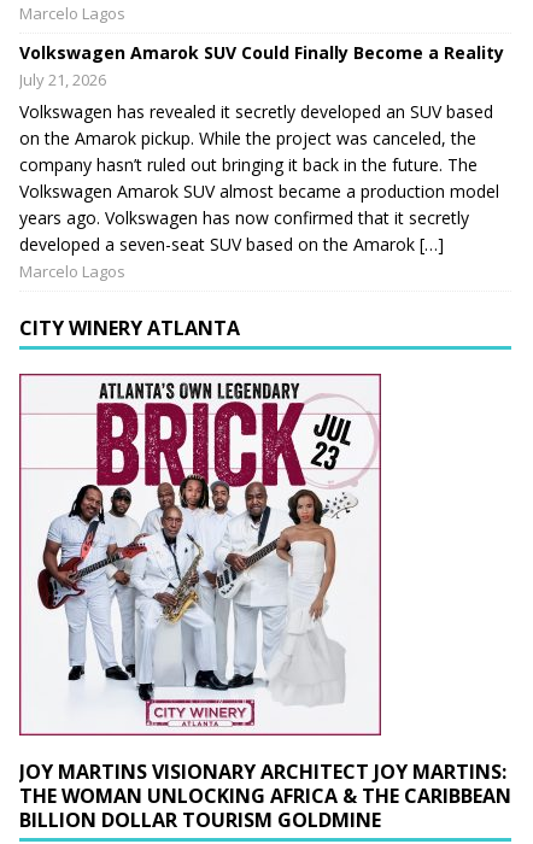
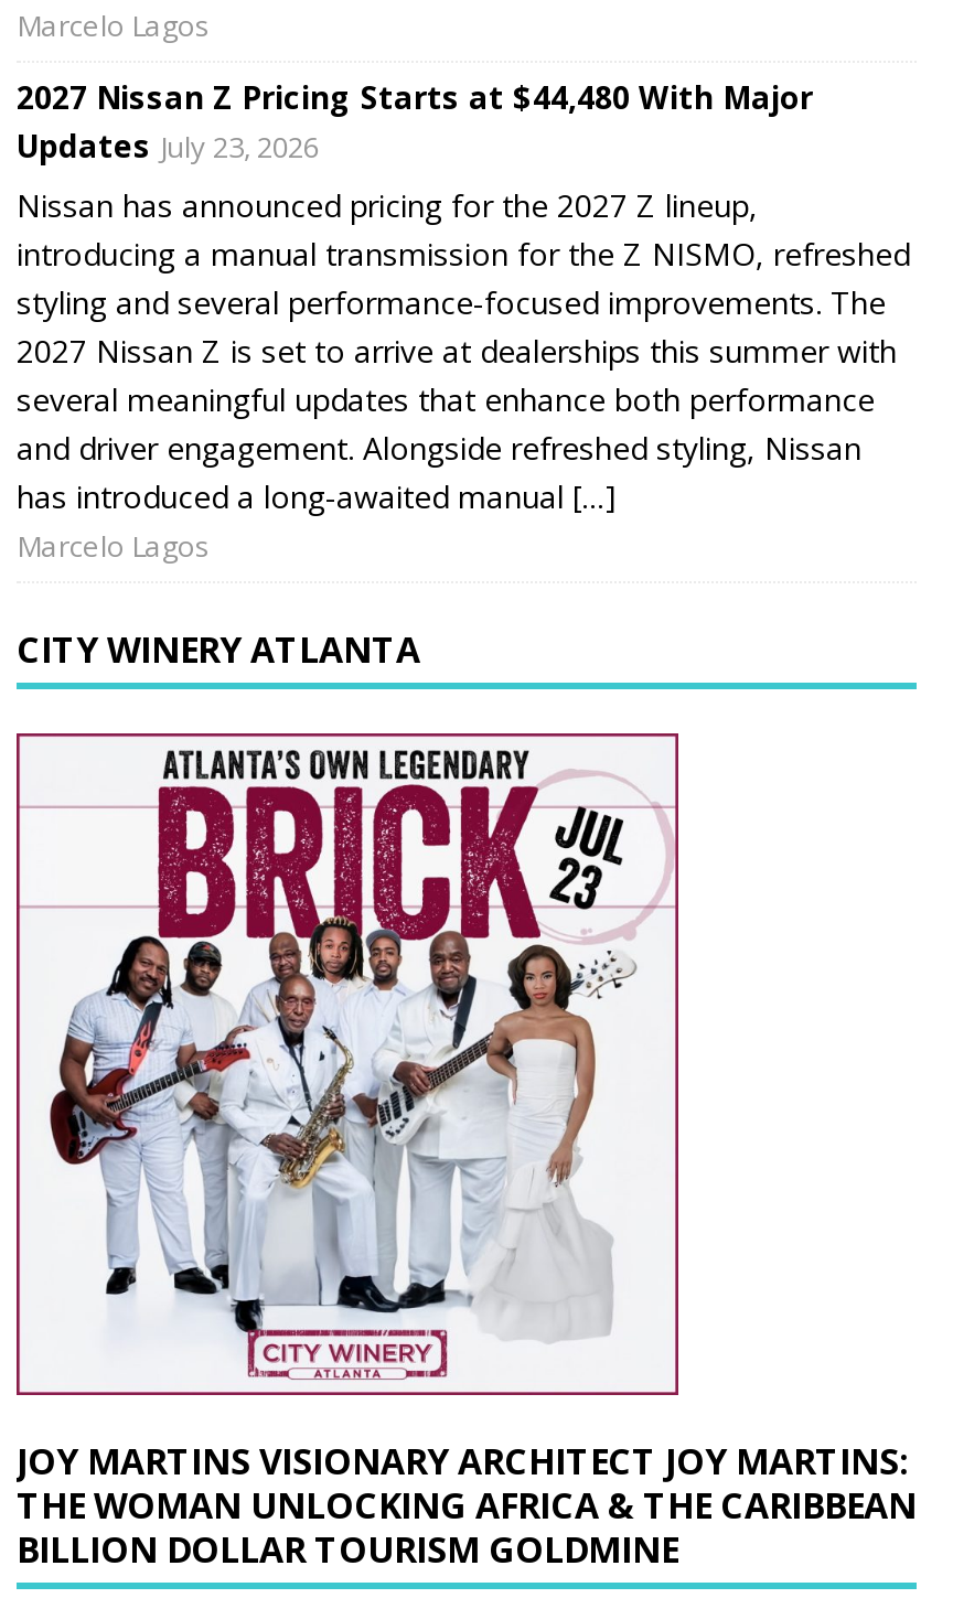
[19,41,504,256] Volkswagen Amarok SUV Could Finally Become a Reality | July 21, 2026 | Volkswagen has revealed it secretly developed an SUV based | on the Amarok pickup. While the project was canceled, the | company hasn’t ruled out bringing it back in the future. The | Volkswagen Amarok SUV almost became a production model | years ago. Volkswagen has now confirmed that it secretly | developed a seven-seat SUV based on the Amarok […] -> [17,75,910,517] 2027 Nissan Z Pricing Starts at $44,480 With Major | Updates July 23, 2026 | Nissan has announced pricing for the 2027 Z lineup, | introducing a manual transmission for the Z NISMO, refreshed | styling and several performance-focused improvements. The | 2027 Nissan Z is set to arrive at dealerships this summer with | several meaningful updates that enhance both performance | and driver engagement. Alongside refreshed styling, Nissan | has introduced a long-awaited manual […]

